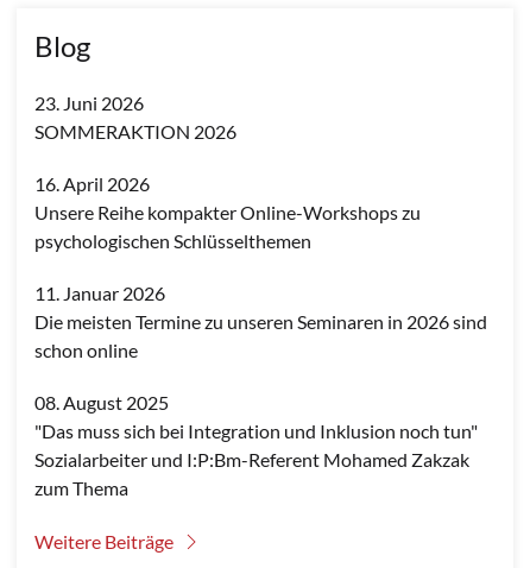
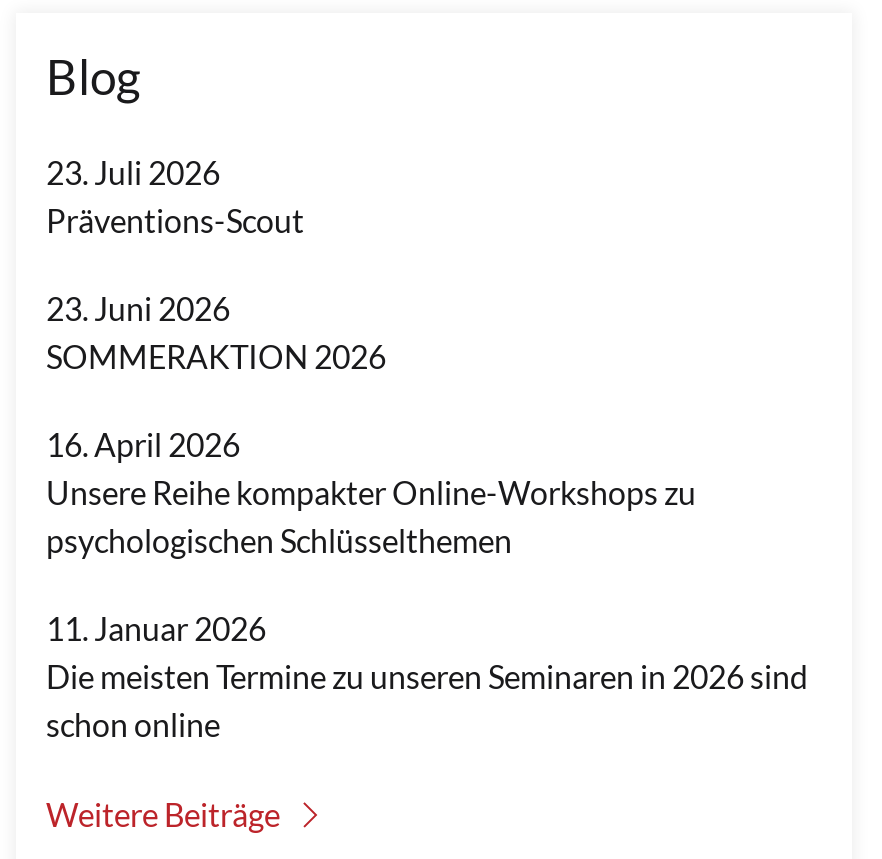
none -> [46,154,304,240] 23. Juli 2026 | Präventions-Scout
moved [34,92,487,362] -> [46,290,808,744]: 23. Juni 2026 | SOMMERAKTION 2026 | 16. April 2026 | Unsere Reihe kompakter Online-Workshops zu | psychologischen Schlüsselthemen | 11. Januar 2026 | Die meisten Termine zu unseren Seminaren in 2026 sind | schon online
[34,392,478,500] 08. August 2025 | "Das muss sich bei Integration und Inklusion noch tun" | Sozialarbeiter und I:P:Bm-Referent Mohamed Zakzak | zum Thema -> none

